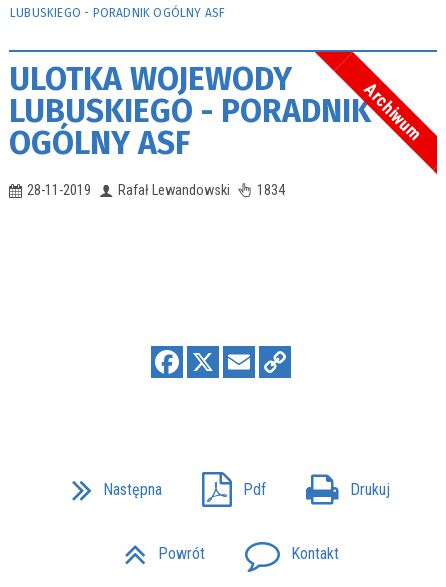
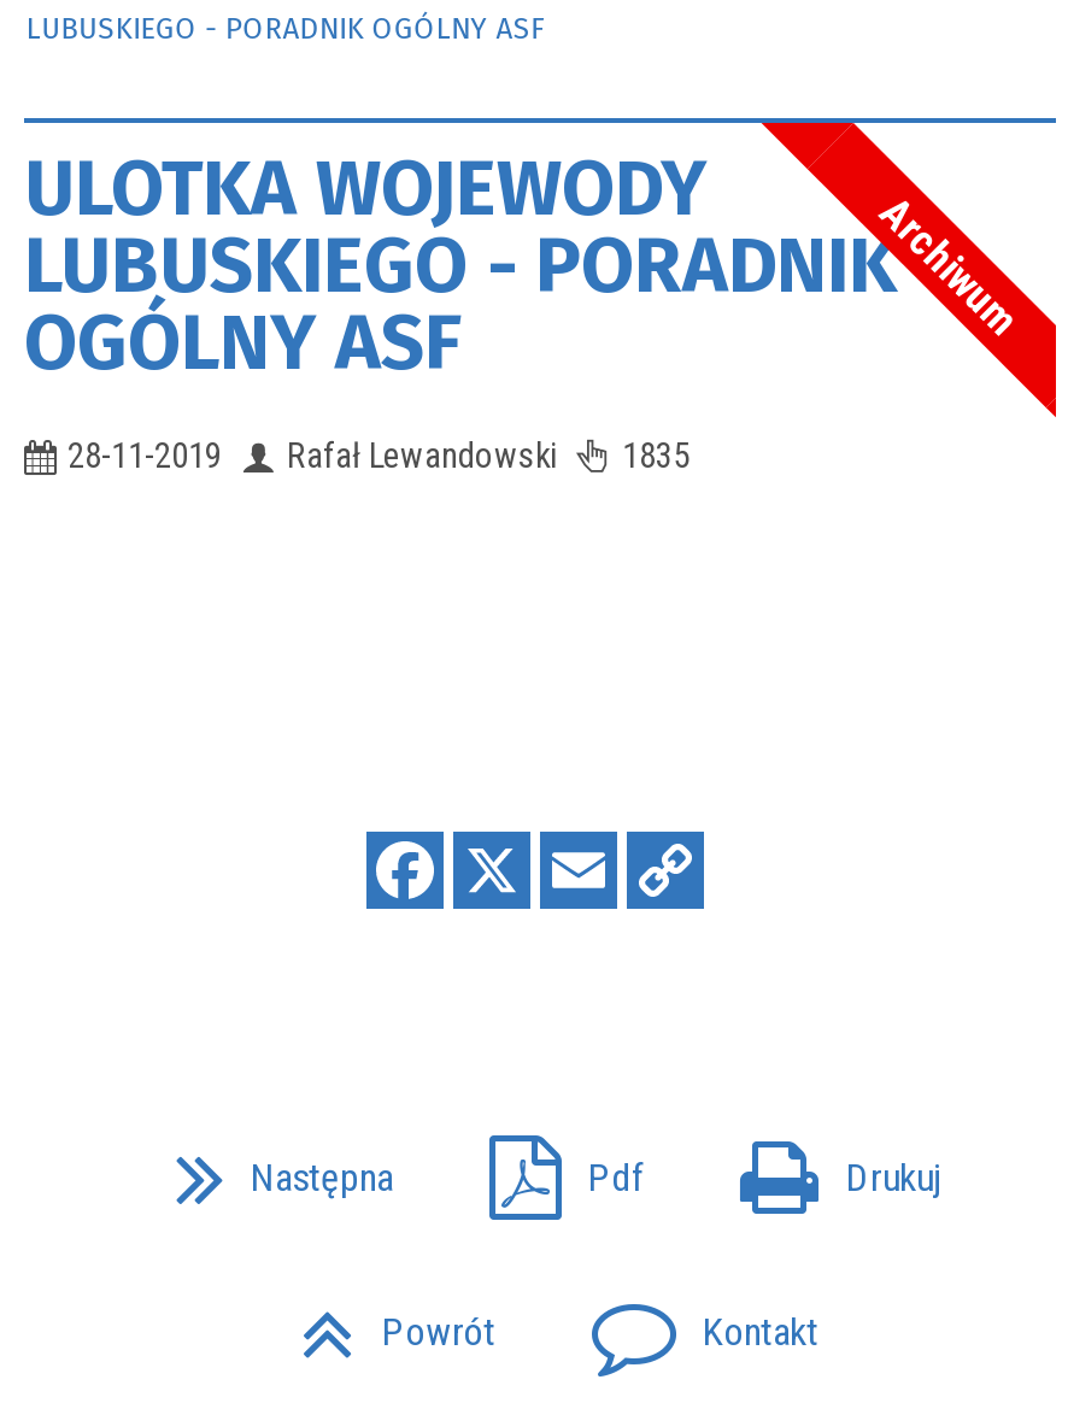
[27,182,285,199] 28-11-2019 Rafał Lewandowski 1834 -> [68,436,689,477] 28-11-2019 Rafał Lewandowski 1835

